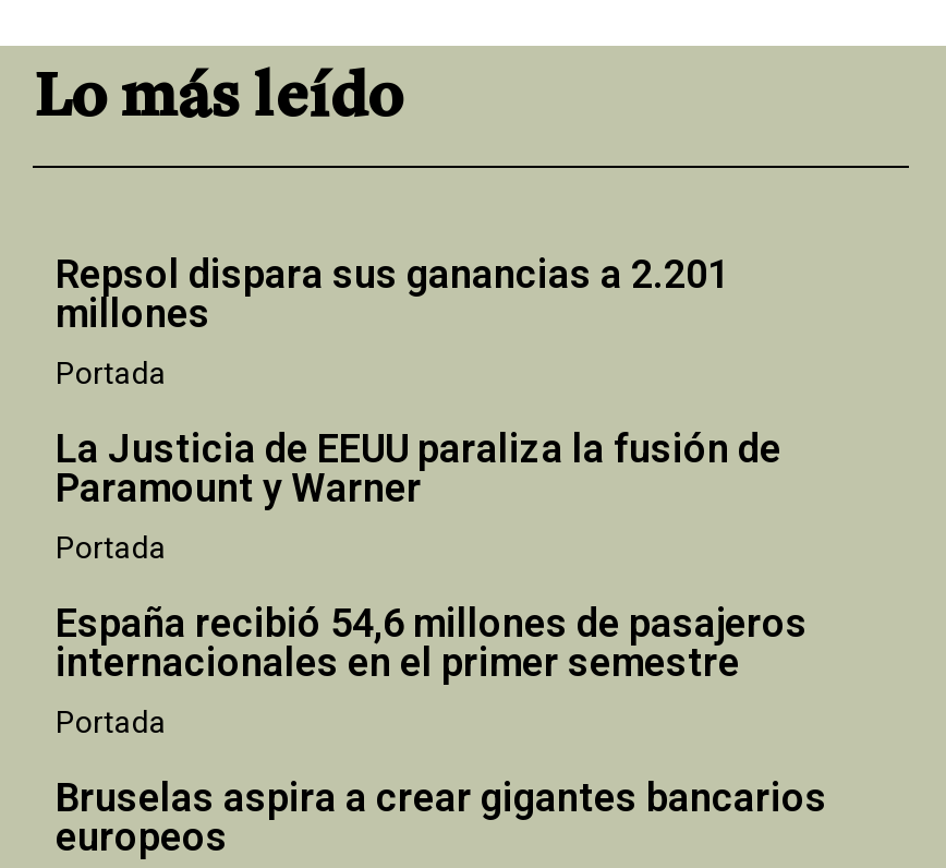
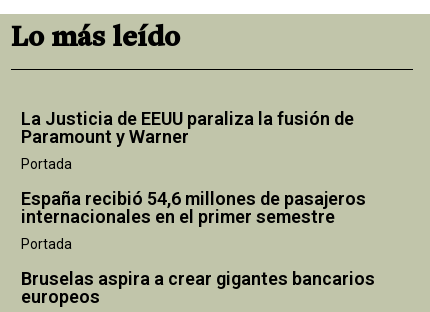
[55,250,729,389] Repsol dispara sus ganancias a 2.201 | millones | Portada -> none

